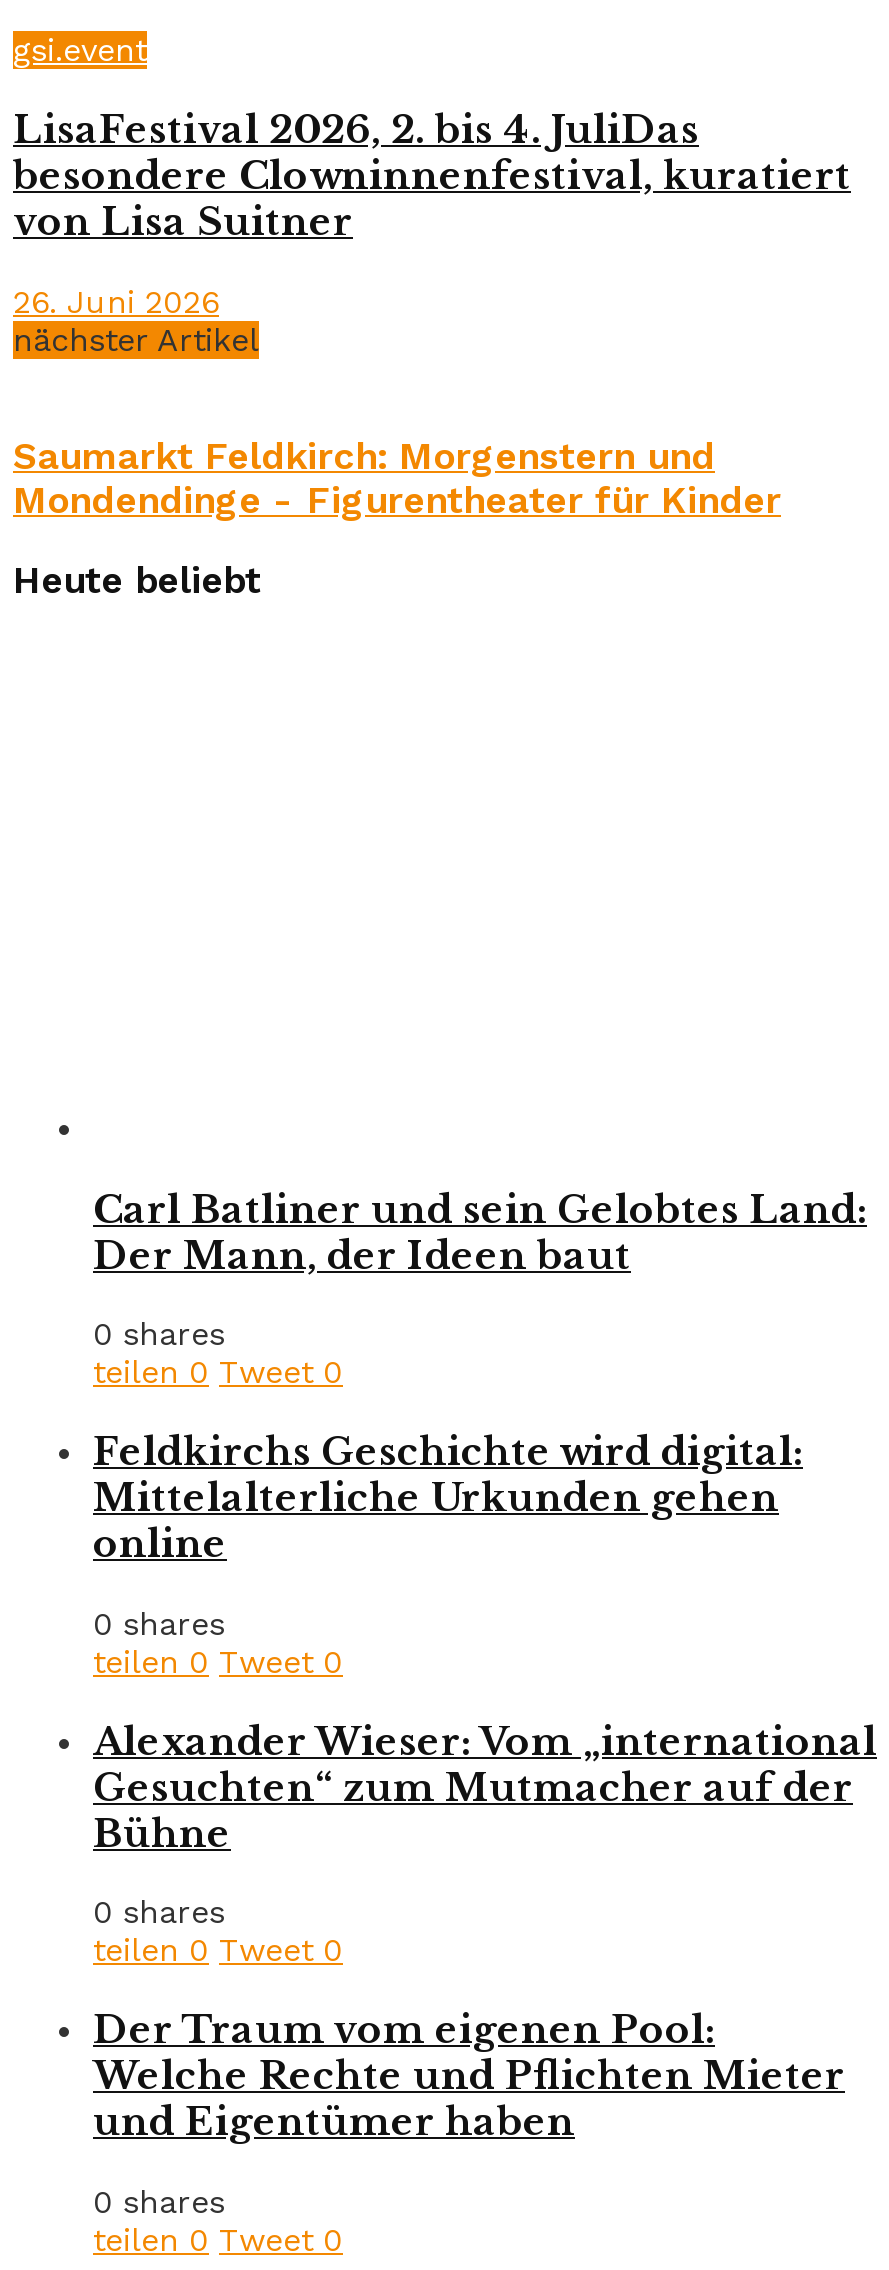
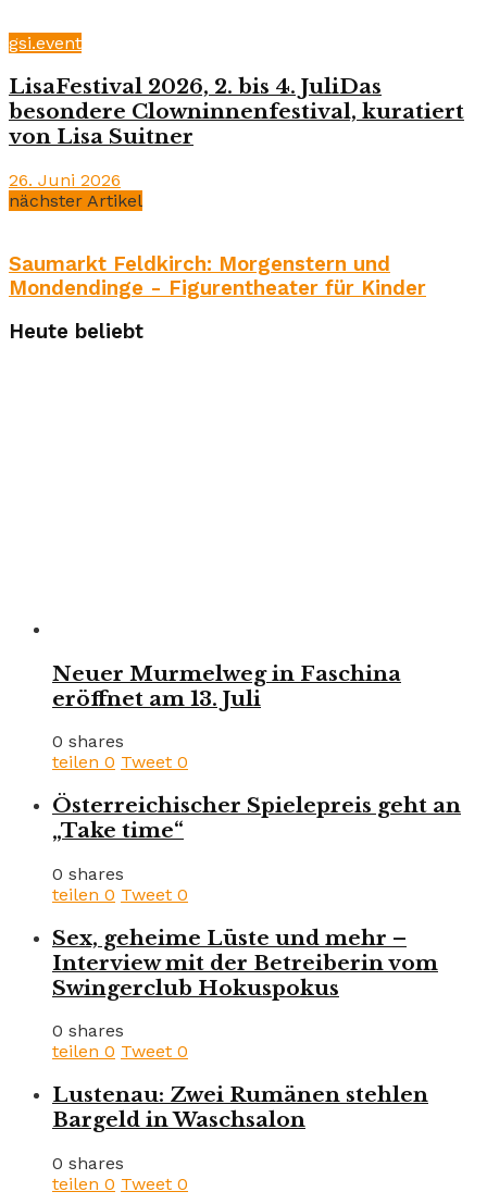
[93,1186,867,1278] Carl Batliner und sein Gelobtes Land: | Der Mann, der Ideen baut -> [52,661,401,711] Neuer Murmelweg in Faschina | eröffnet am 13. Juli
[93,1429,803,1567] Feldkirchs Geschichte wird digital: | Mittelalterliche Urkunden gehen | online -> [52,793,461,843] Österreichischer Spielepreis geht an | „Take time“
[93,1718,877,1856] Alexander Wieser: Vom „international | Gesuchten“ zum Mutmacher auf der | Bühne -> [52,925,438,1000] Sex, geheime Lüste und mehr – | Interview mit der Betreiberin vom | Swingerclub Hokuspokus
[93,2007,845,2145] Der Traum vom eigenen Pool: | Welche Rechte und Pflichten Mieter | und Eigentümer haben -> [52,1082,428,1132] Lustenau: Zwei Rumänen stehlen | Bargeld in Waschsalon

